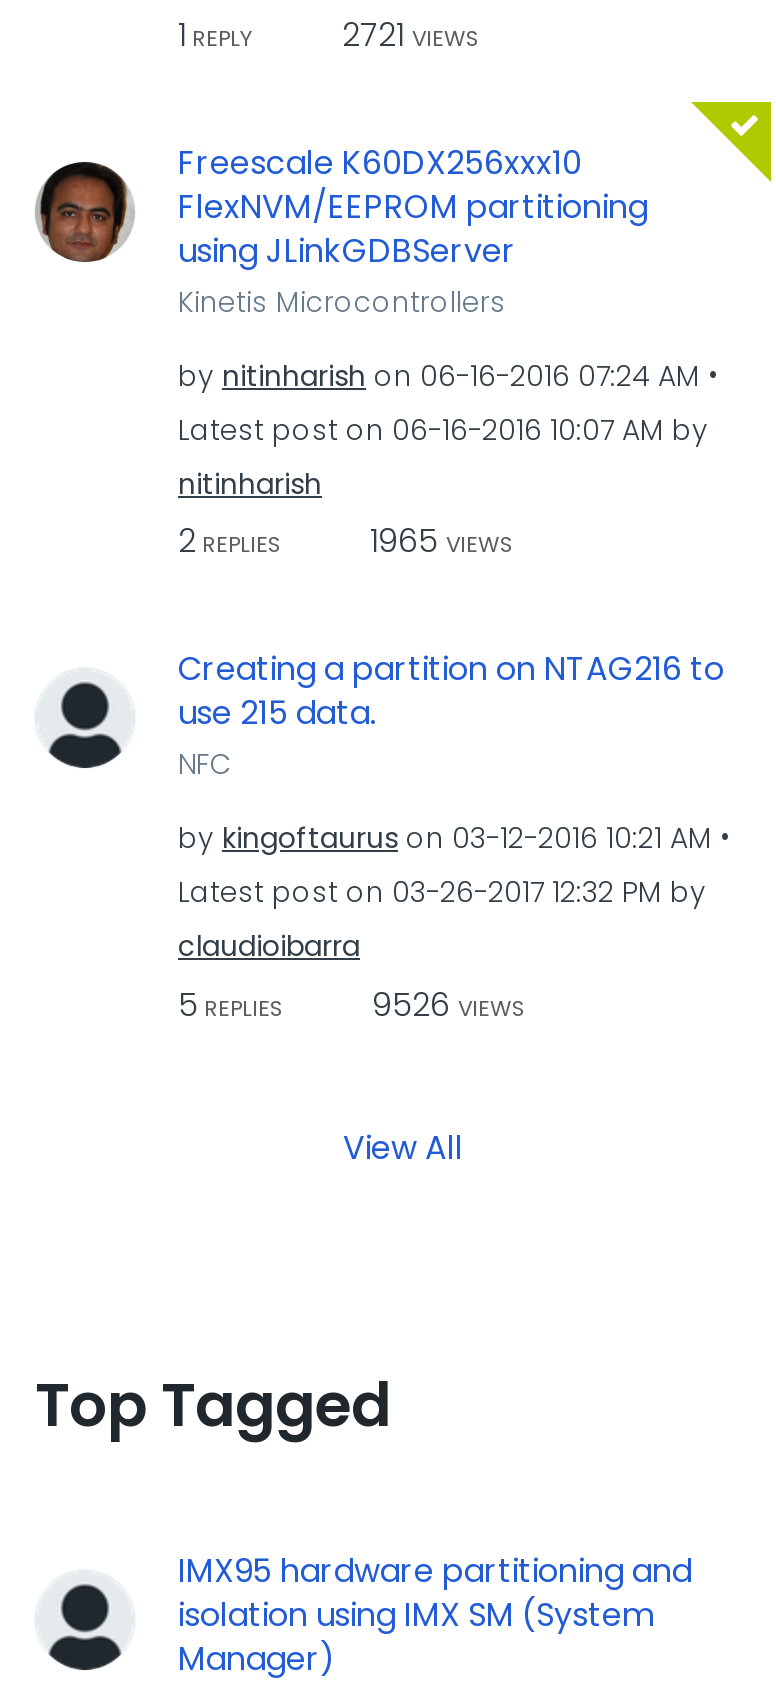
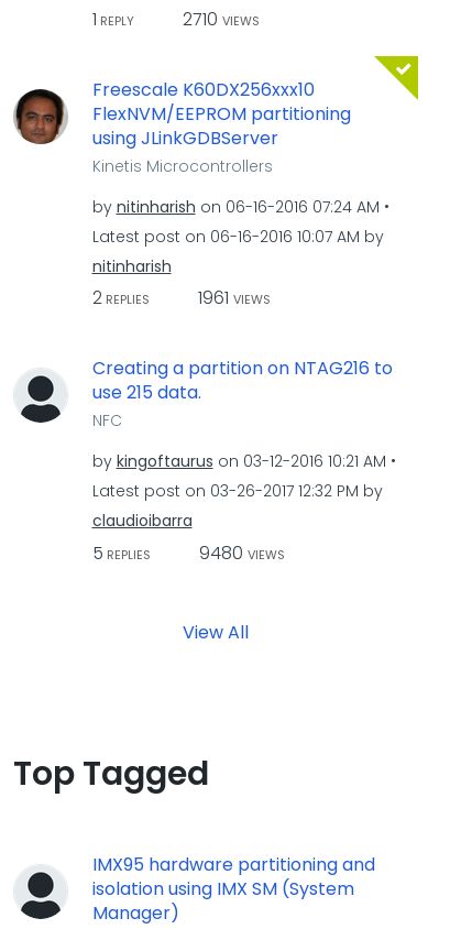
[178,11,480,57] 1 REPLY 2721 VIEWS -> [92,6,259,31] 1 REPLY 2710 VIEWS
[178,518,514,564] 2 REPLIES 1965 VIEWS -> [92,285,270,310] 2 REPLIES 1961 VIEWS
[178,981,526,1027] 5 REPLIES 9526 VIEWS -> [92,540,284,565] 5 REPLIES 9480 VIEWS

